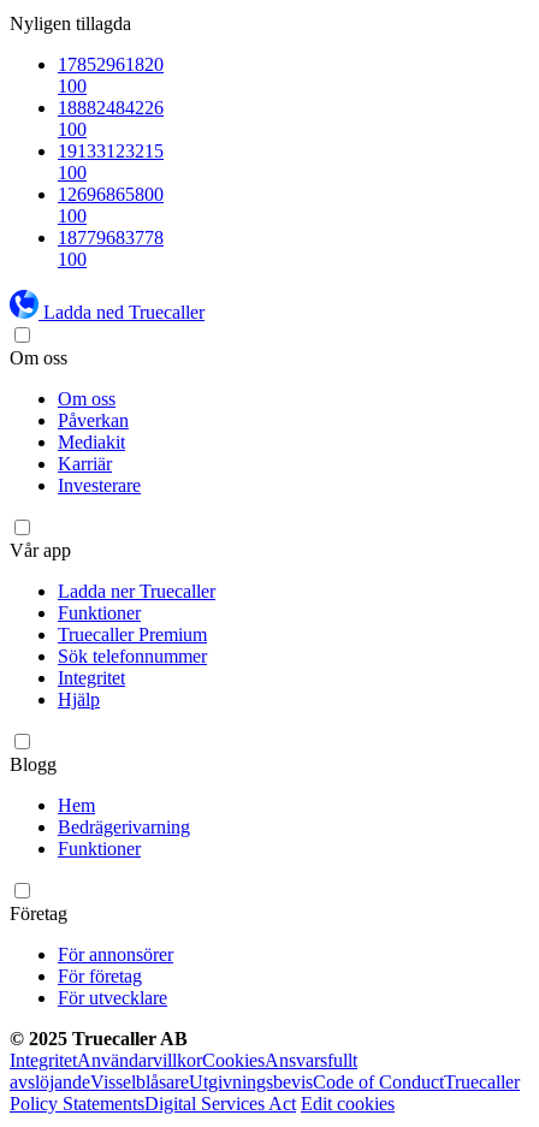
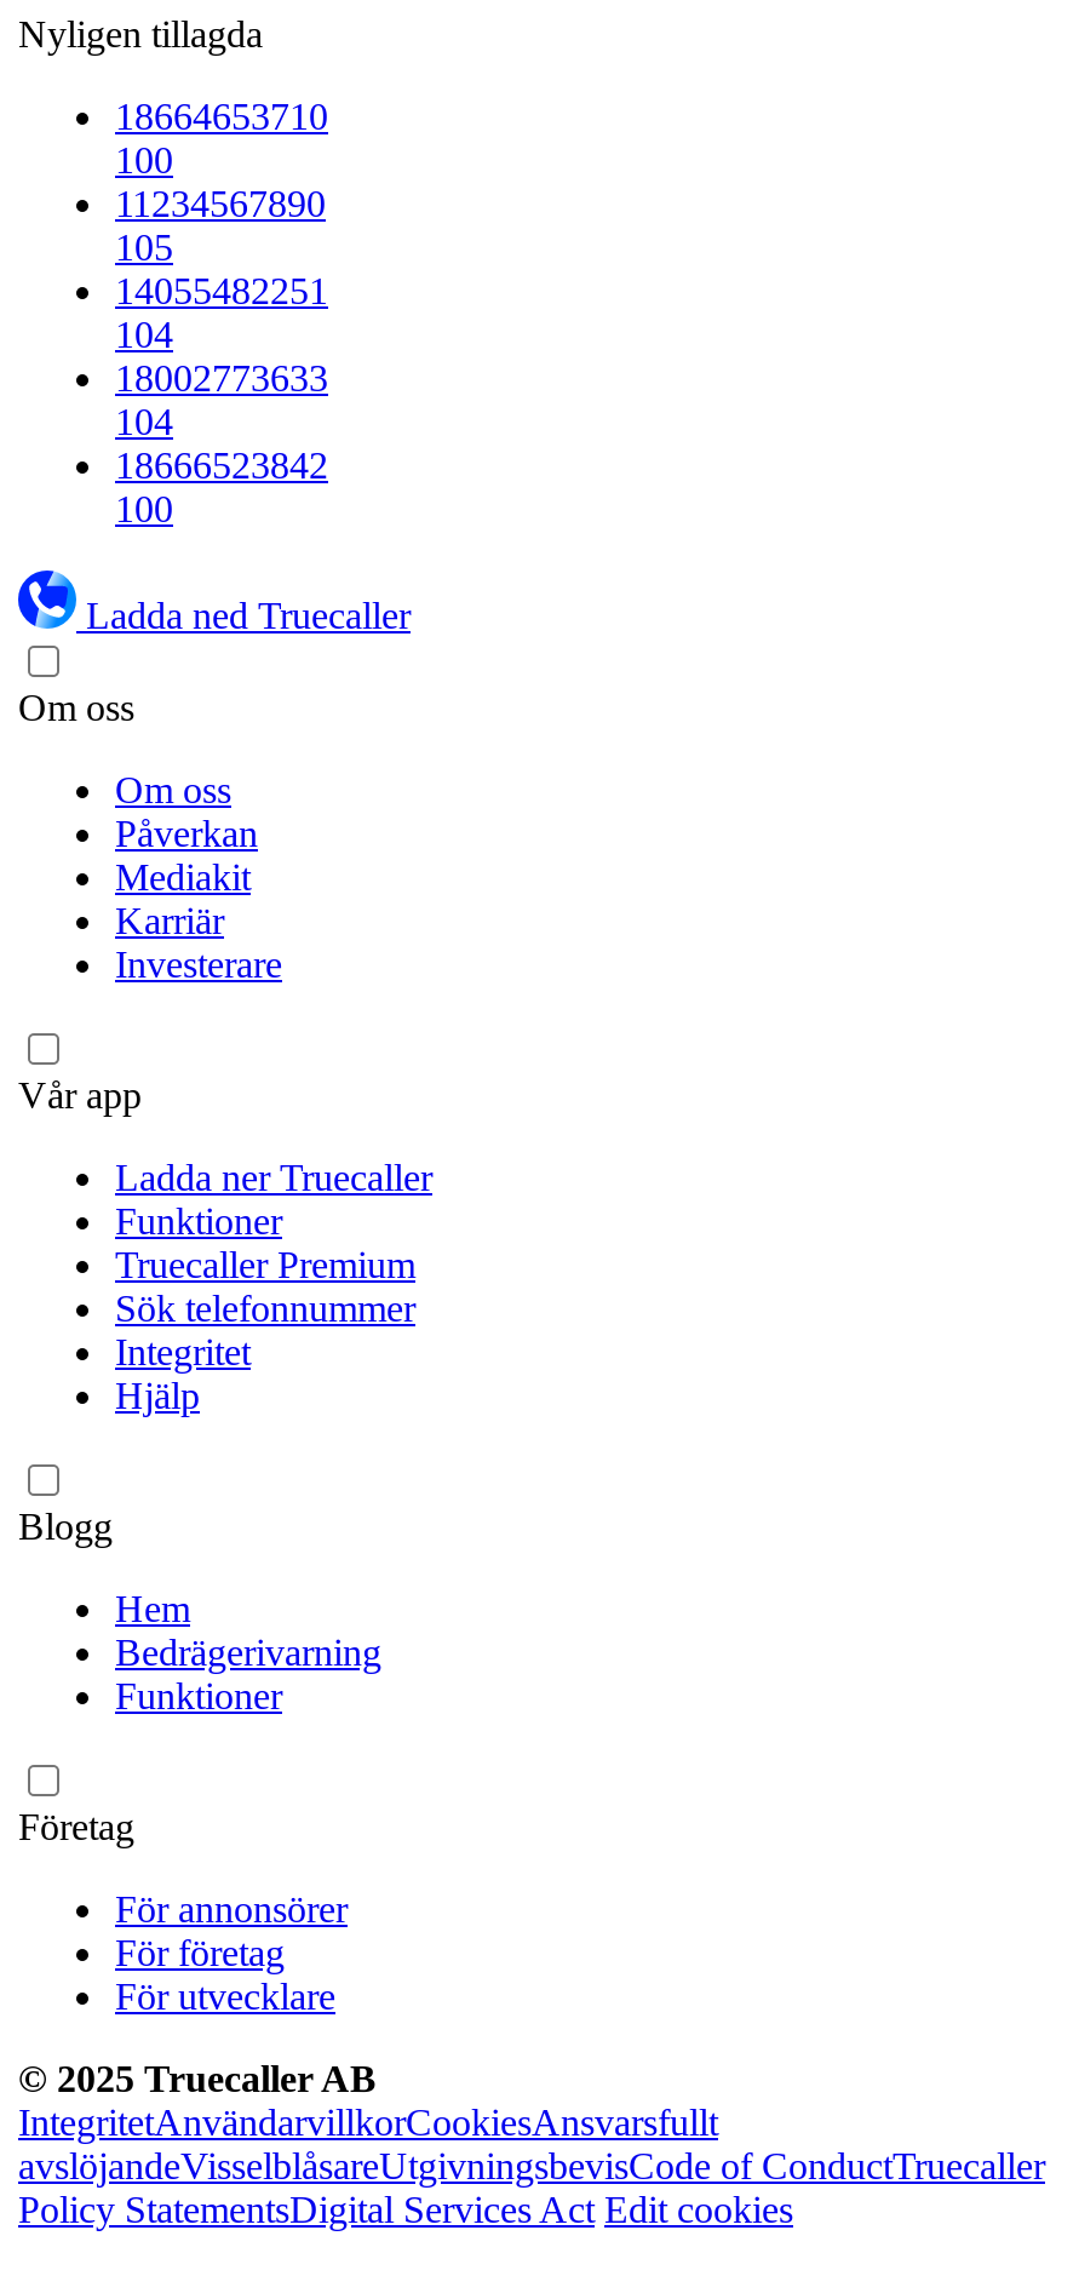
[58,54,164,74] 17852961820 -> [115,95,328,137] 18664653710
[58,97,164,118] 18882484226 -> [115,183,326,224] 11234567890
[58,119,87,139] 100 -> [115,226,173,267] 105
[58,141,164,161] 19133123215 -> [115,270,328,311] 14055482251
[58,162,87,183] 100 -> [115,313,173,355] 104
[58,184,164,204] 12696865800 -> [115,357,328,398] 18002773633
[58,206,87,226] 100 -> [115,401,173,442] 104
[58,227,164,248] 18779683778 -> [115,444,328,485] 18666523842

